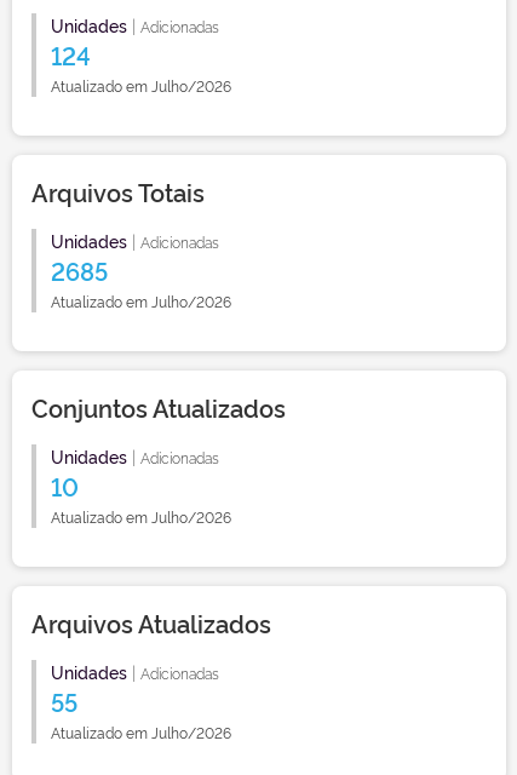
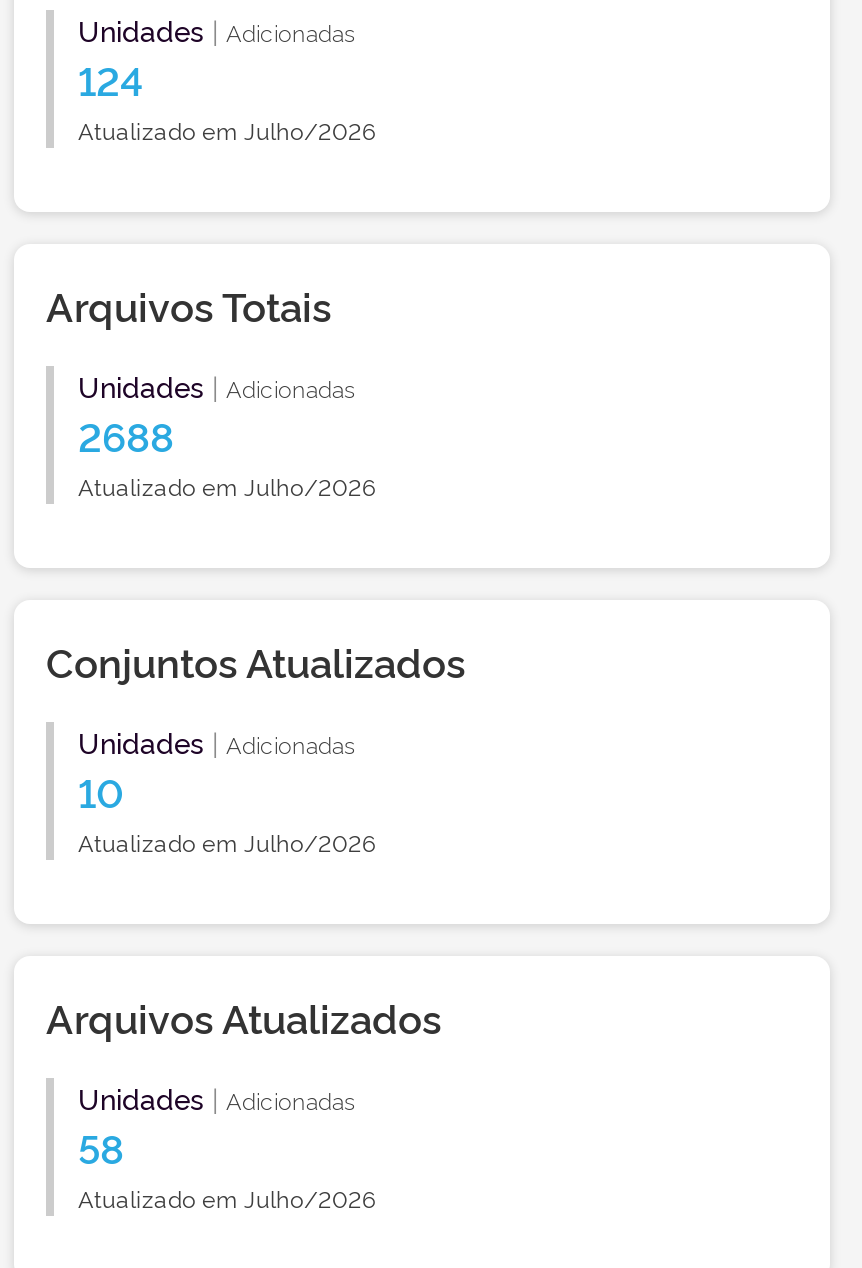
[51,252,108,286] 2685 -> [78,405,174,461] 2688
[51,684,77,717] 55 -> [78,1117,124,1173] 58

